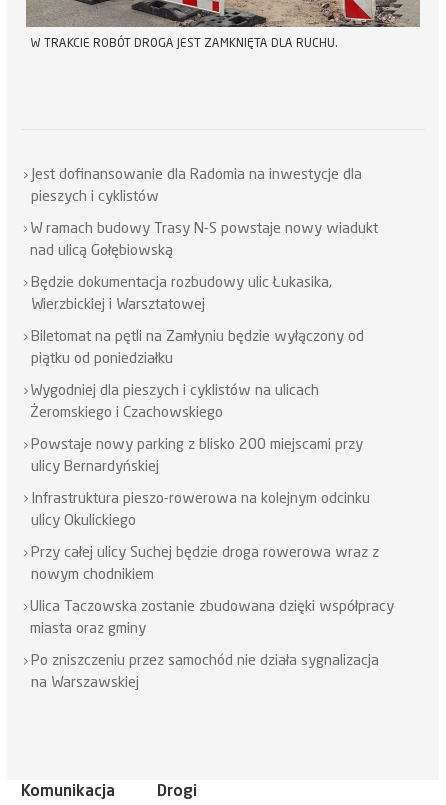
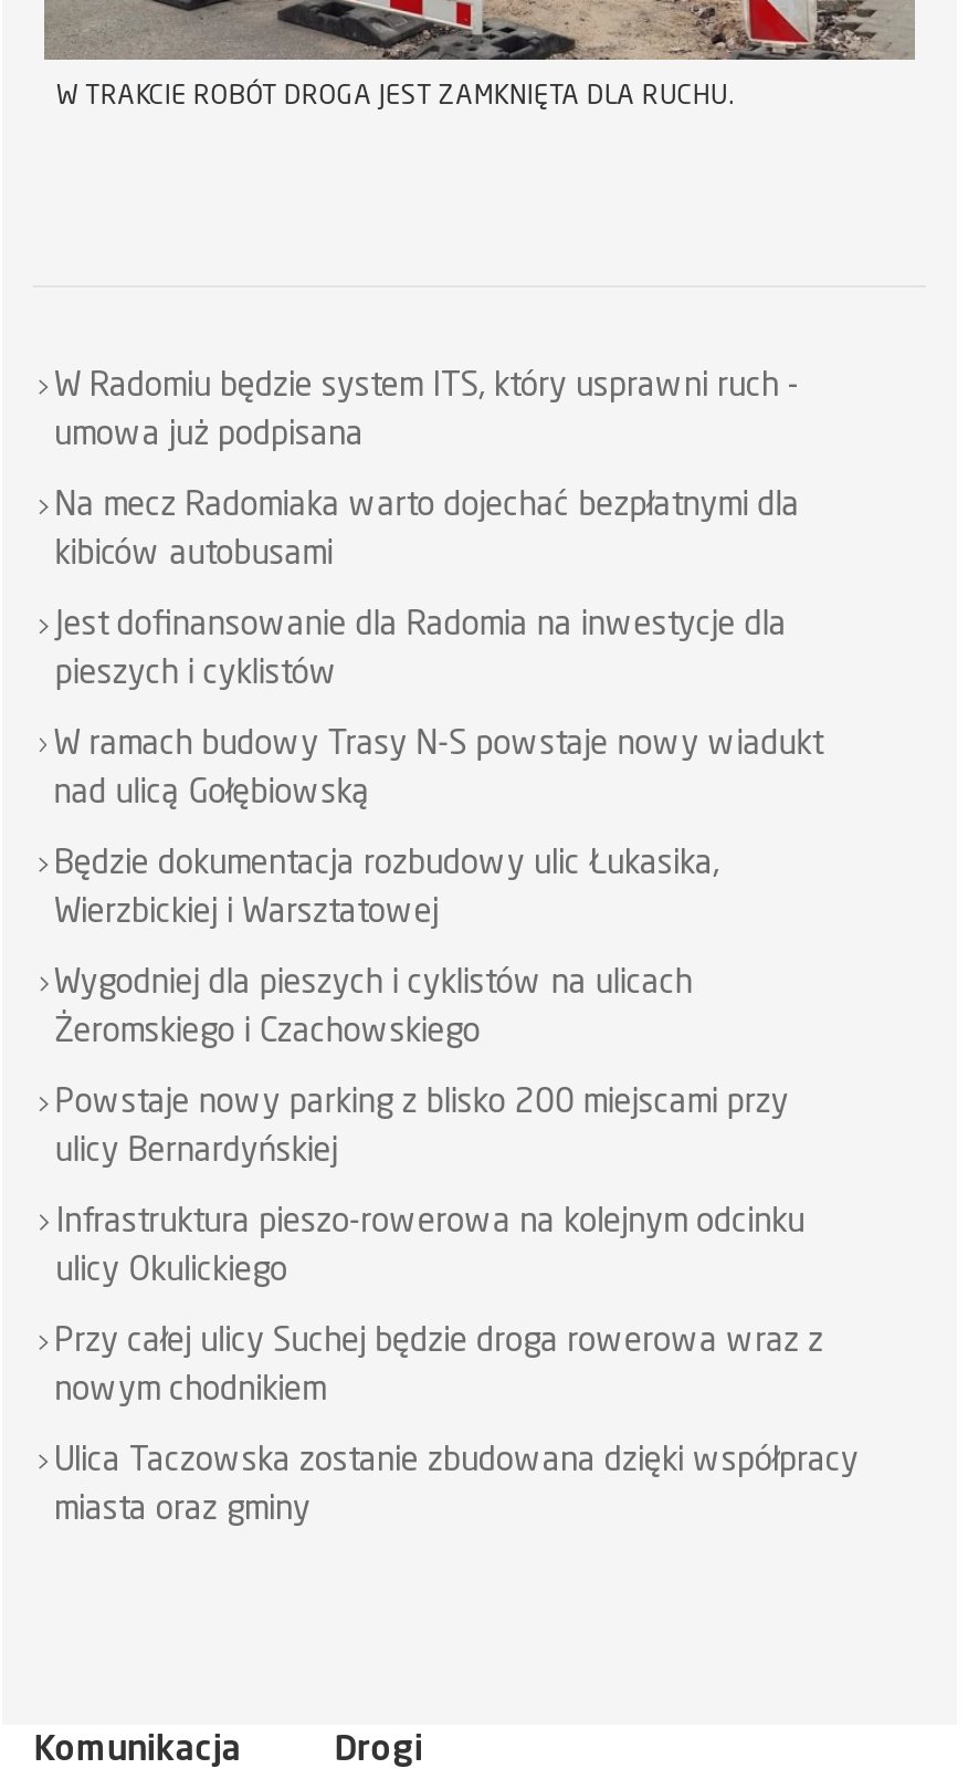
none -> [54,371,800,572] W Radomiu będzie system ITS, który usprawni ruch - | umowa już podpisana | Na mecz Radomiaka warto dojechać bezpłatnymi dla | kibiców autobusami
moved [30,168,378,313] -> [53,610,823,931]: Jest dofinansowanie dla Radomia na inwestycje dla | pieszych i cyklistów | W ramach budowy Trasy N-S powstaje nowy wiadukt | nad ulicą Gołębiowską | Będzie dokumentacja rozbudowy ulic Łukasika, | Wierzbickiej i Warsztatowej
[30,330,363,367] Biletomat na pętli na Zamłyniu będzie wyłączony od | piątku od poniedziałku -> none
moved [30,384,394,637] -> [54,968,858,1528]: Wygodniej dla pieszych i cyklistów na ulicach | Żeromskiego i Czachowskiego | Powstaje nowy parking z blisko 200 miejscami przy | ... | Ulica Taczowska zostanie zbudowana dzięki współpracy | miasta oraz gminy
[31,654,379,691] Po zniszczeniu przez samochód nie działa sygnalizacja | na Warszawskiej -> none

